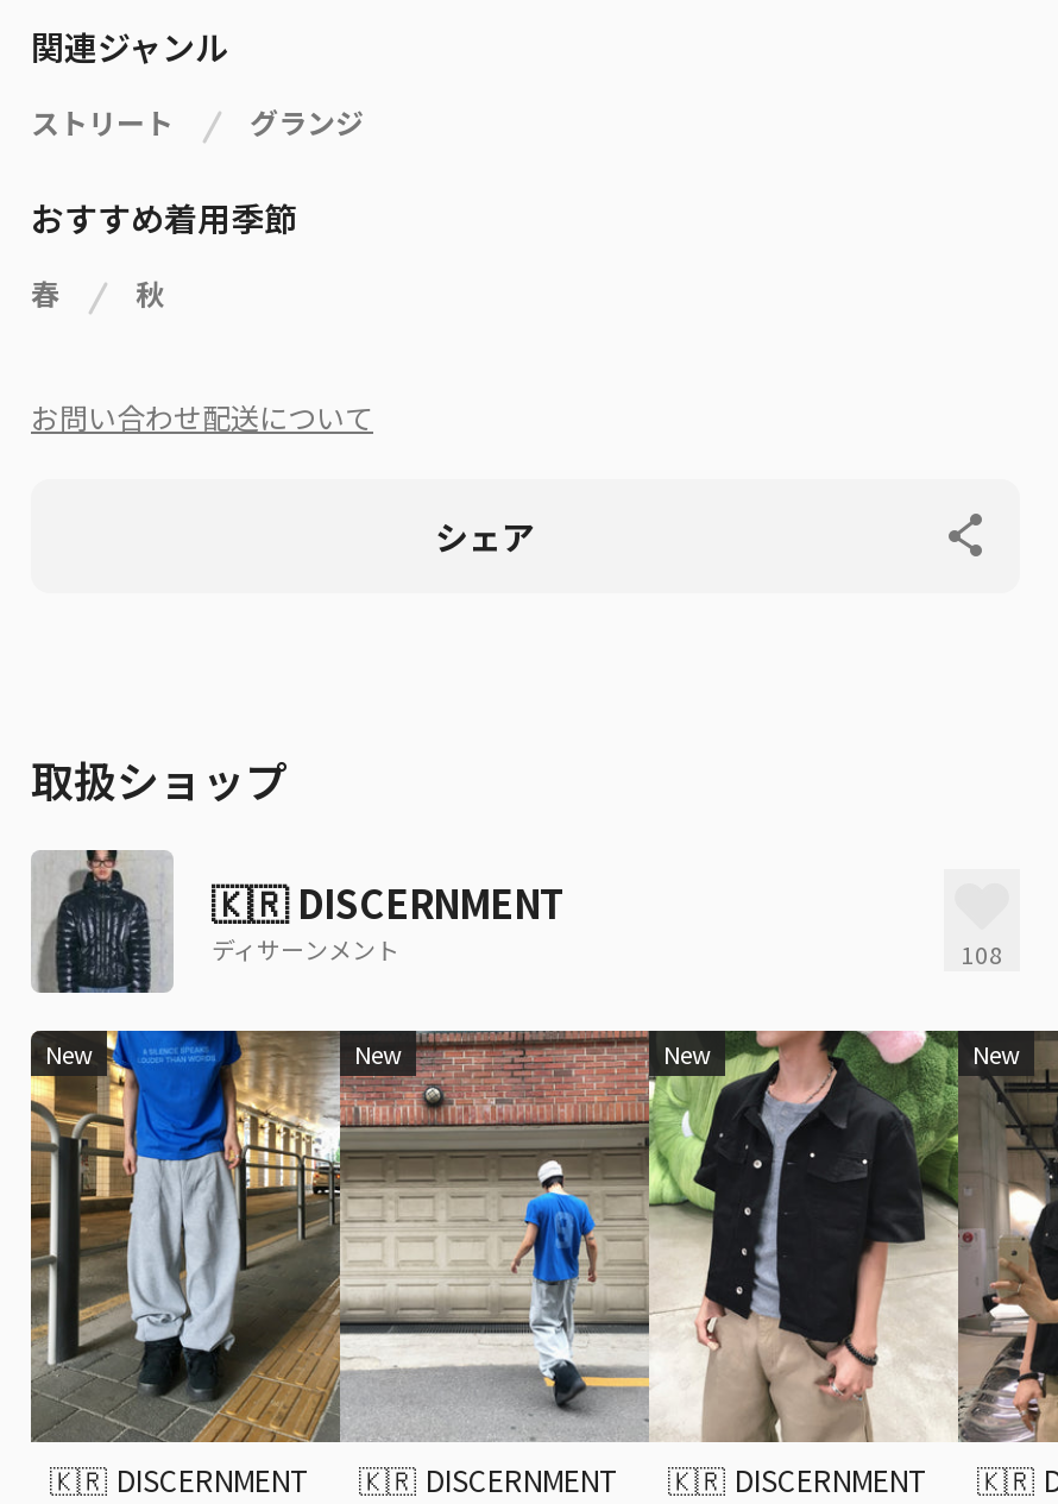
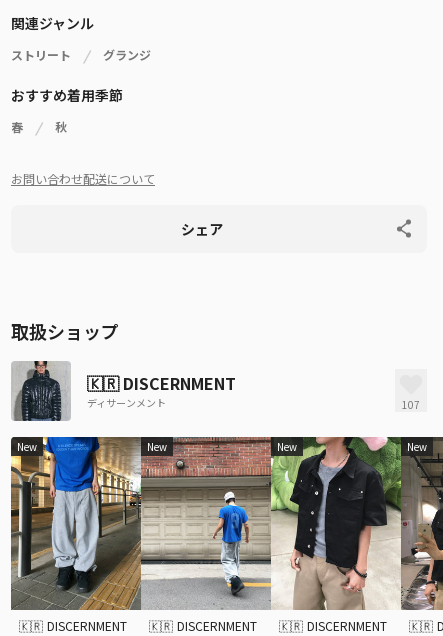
[961,936,1003,972] 108 -> [402,397,420,412] 107

